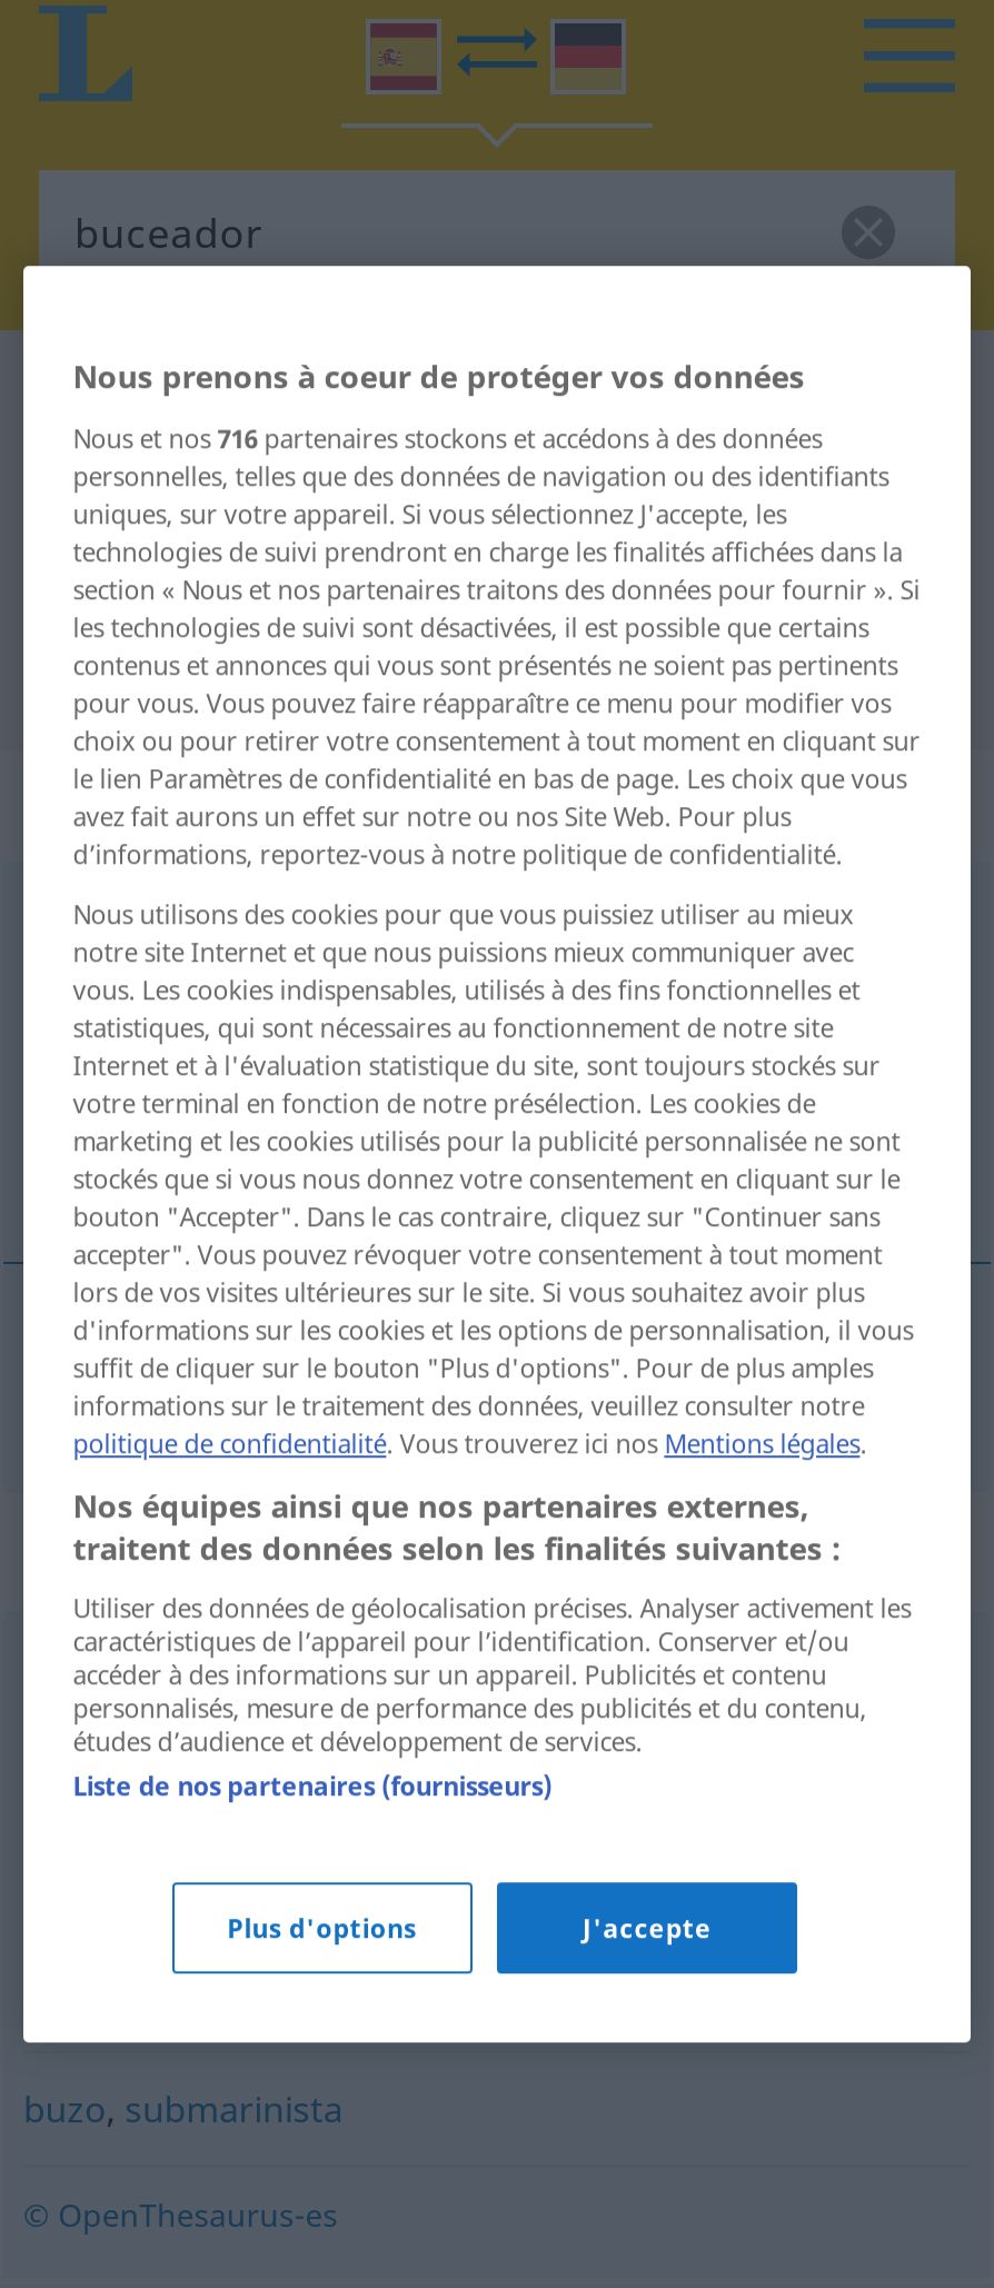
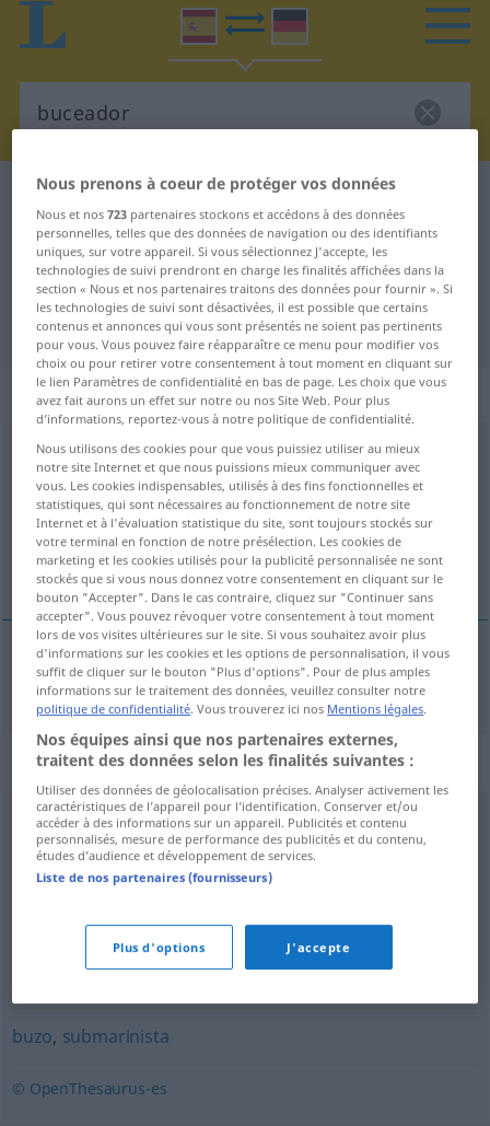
[73,422,822,455] Nous et nos 716 partenaires stockons et accédons à des données -> [36,206,405,222] Nous et nos 723 partenaires stockons et accédons à des données

